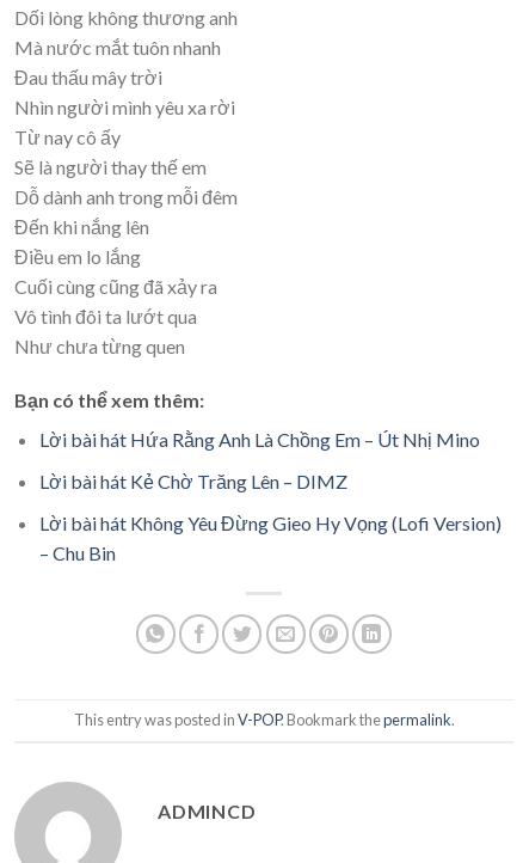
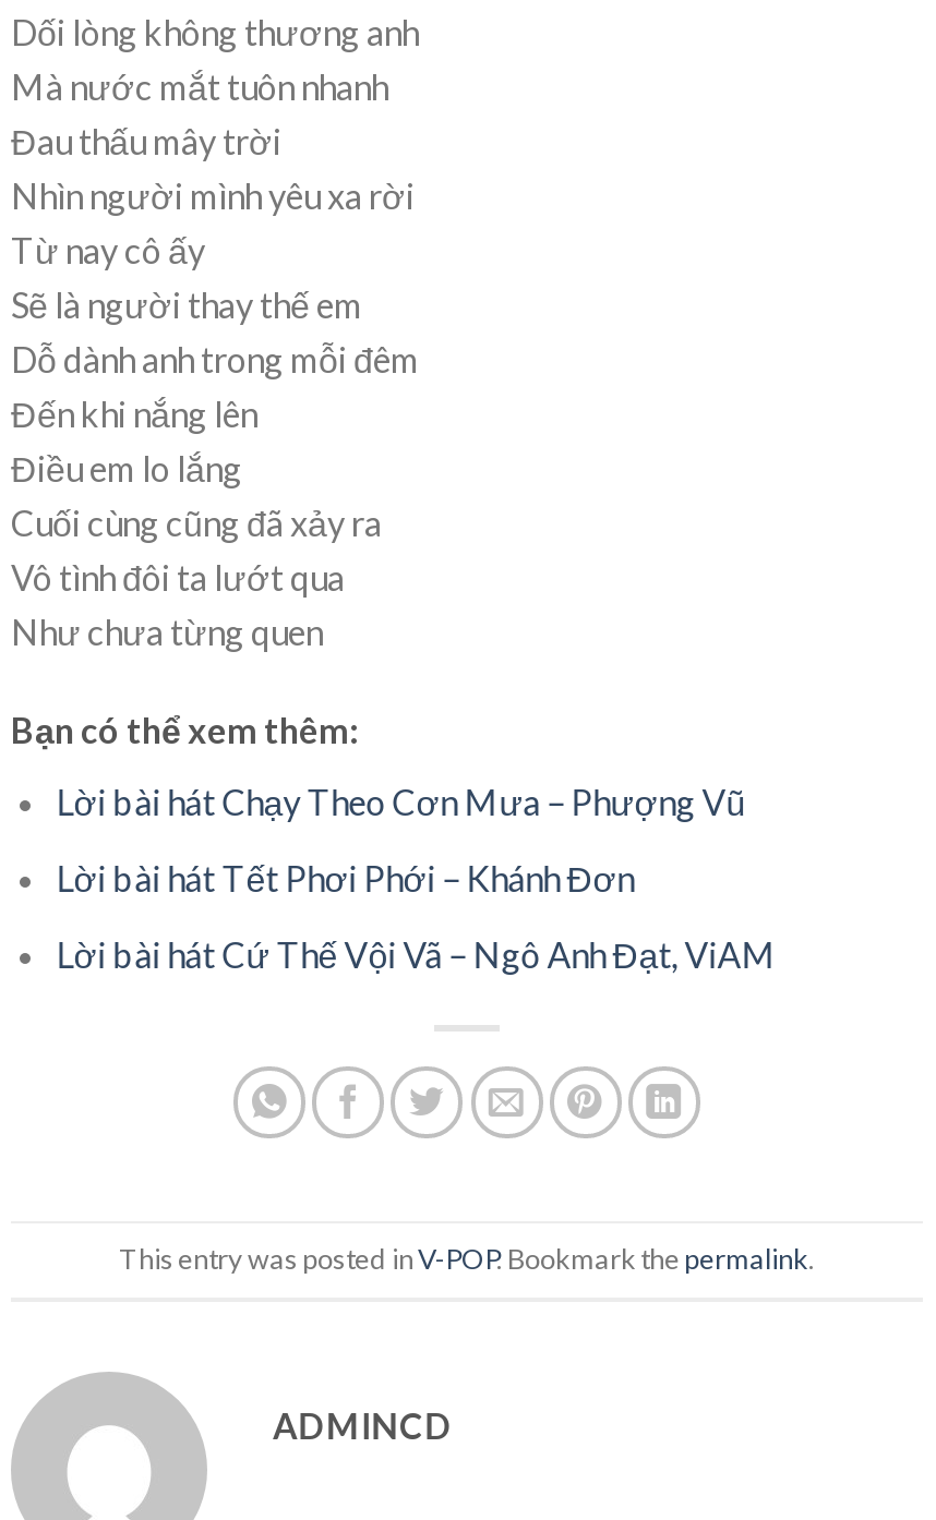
[39,428,480,451] Lời bài hát Hứa Rằng Anh Là Chồng Em – Út Nhị Mino -> [56,782,746,823] Lời bài hát Chạy Theo Cơn Mưa – Phượng Vũ
[39,470,347,492] Lời bài hát Kẻ Chờ Trăng Lên – DIMZ -> [56,857,634,898] Lời bài hát Tết Phơi Phới – Khánh Đơn
[39,511,501,564] Lời bài hát Không Yêu Đừng Gieo Hy Vọng (Lofi Version) | – Chu Bin -> [56,932,776,974] Lời bài hát Cứ Thế Vội Vã – Ngô Anh Đạt, ViAM

